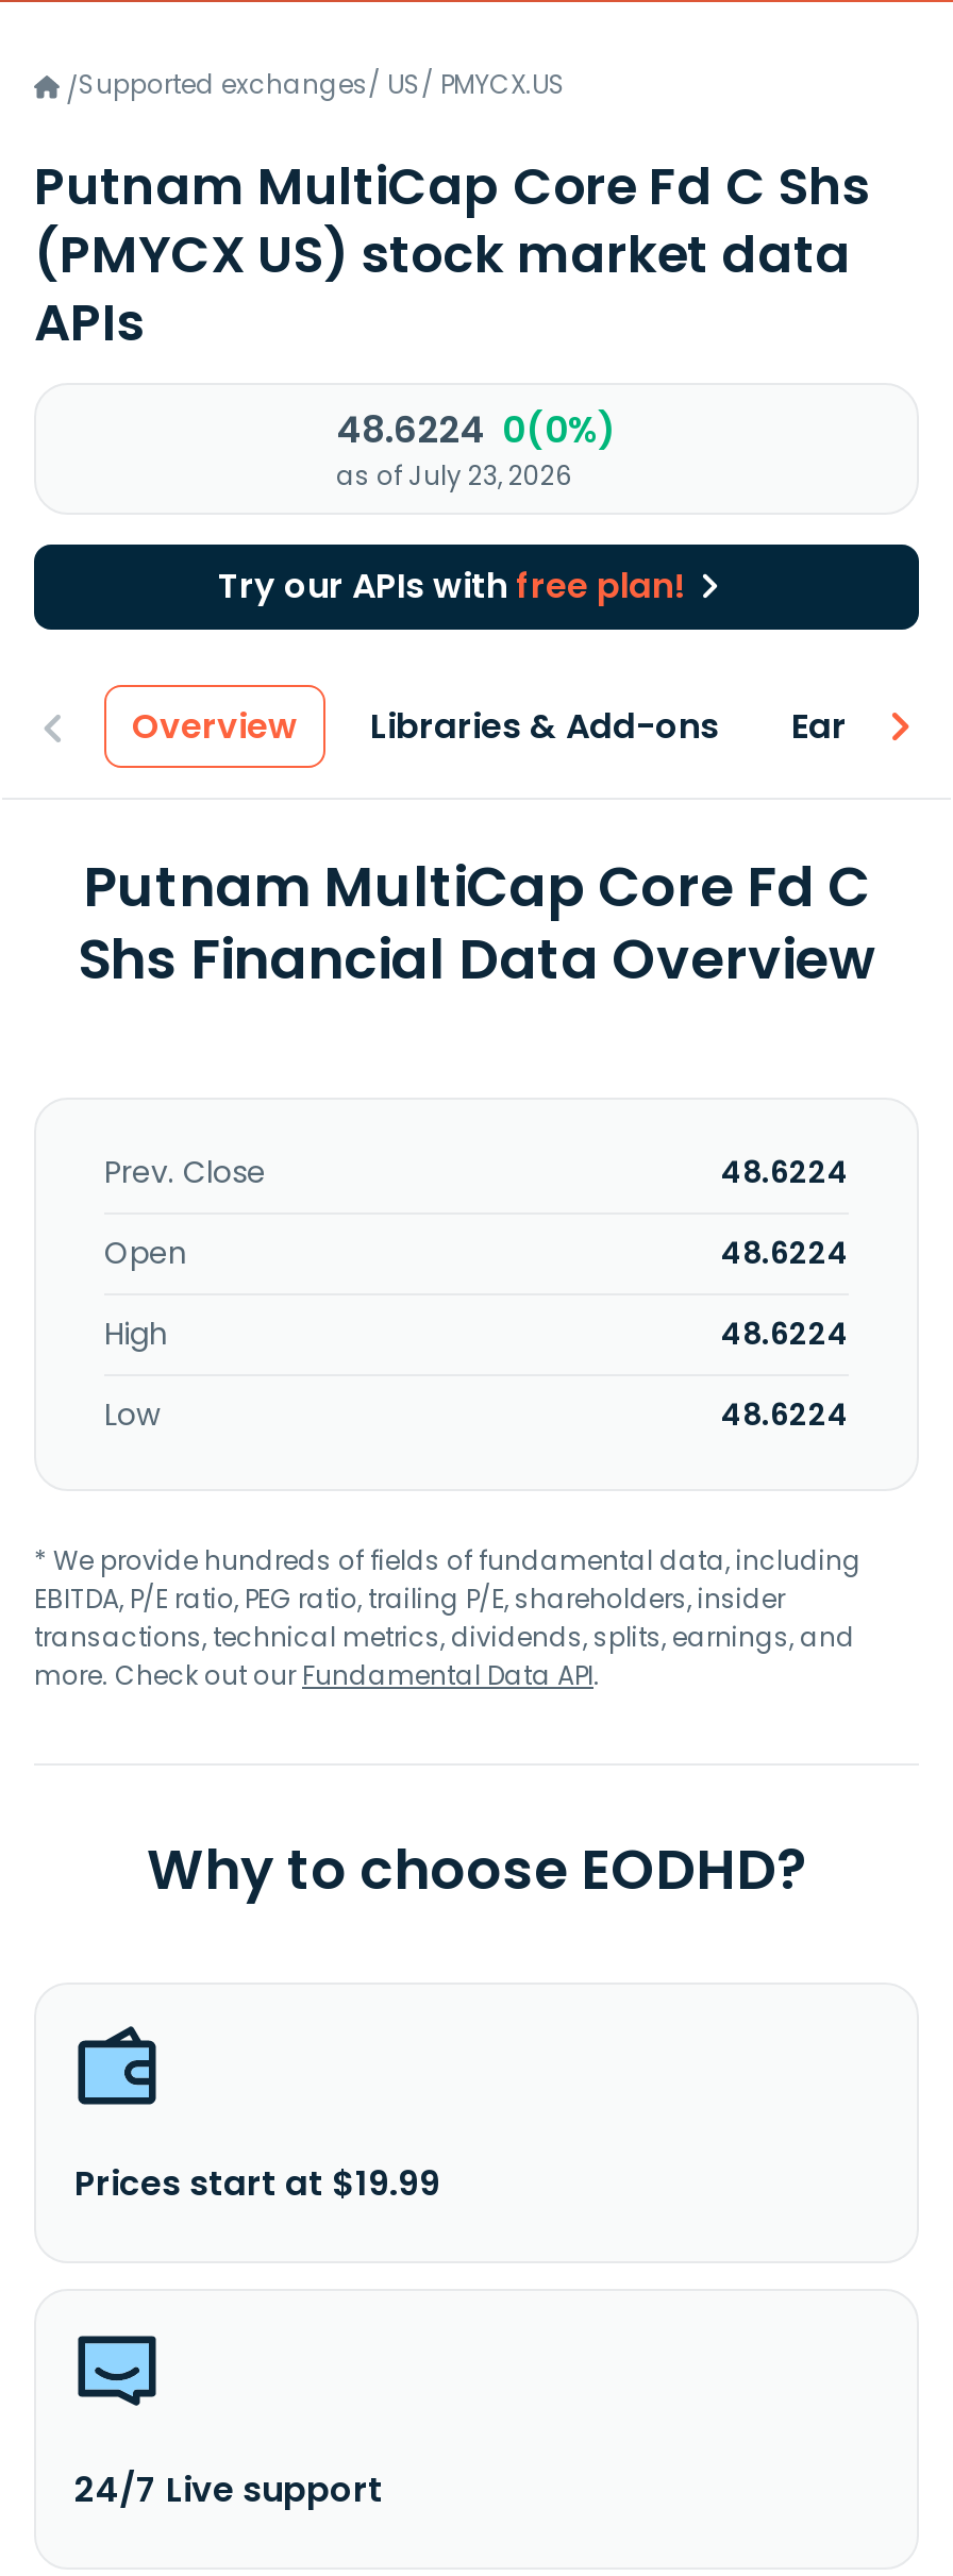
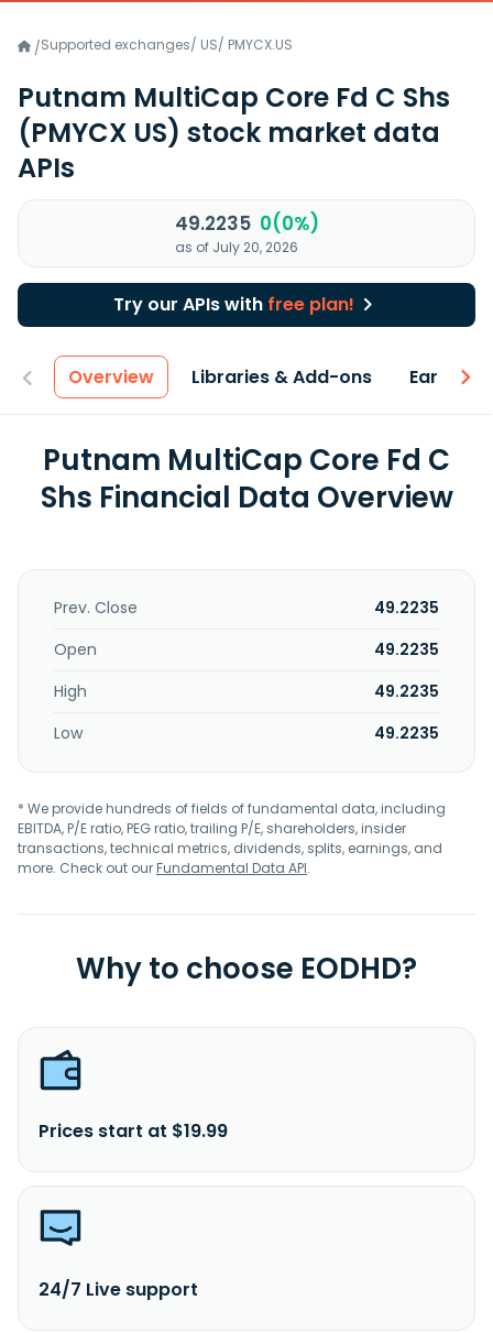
[336,404,617,455] 48.6224 0(0%) -> [174,210,319,237] 49.2235 0(0%)
[336,457,572,494] as of July 23, 2026 -> [174,238,298,256] as of July 20, 2026
[721,1151,849,1193] 48.6224 -> [374,597,439,619] 49.2235
[721,1232,849,1274] 48.6224 -> [374,638,439,660] 49.2235
[721,1312,849,1355] 48.6224 -> [374,680,439,702] 49.2235
[721,1393,849,1436] 48.6224 -> [374,722,439,744] 49.2235

